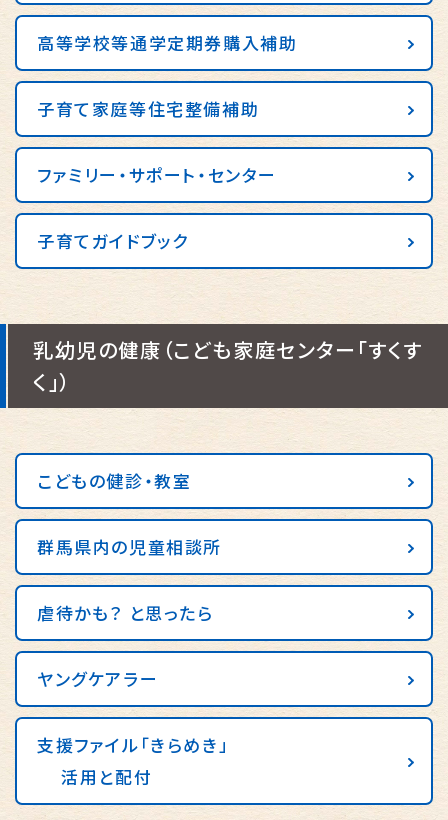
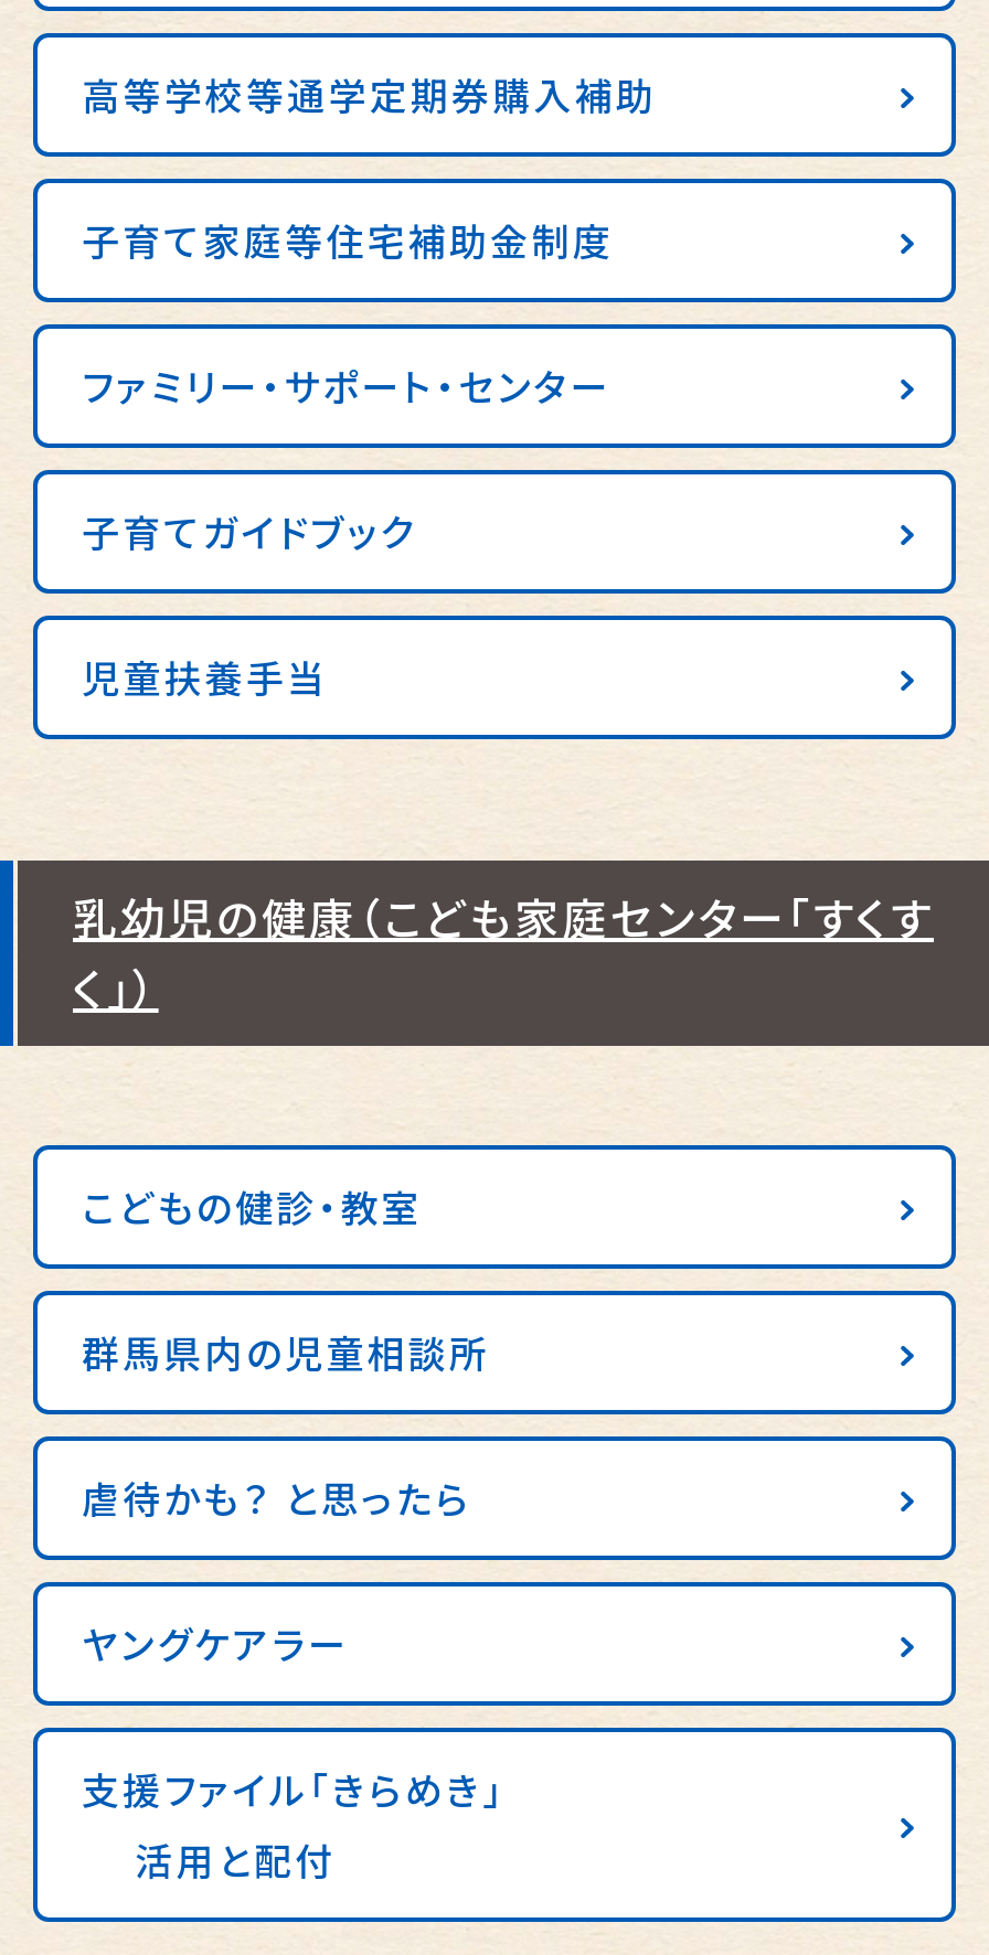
[37,96,259,121] 子育て家庭等住宅整備補助 -> [82,212,613,267] 子育て家庭等住宅補助金制度
none -> [82,649,328,704] 児童扶養手当

